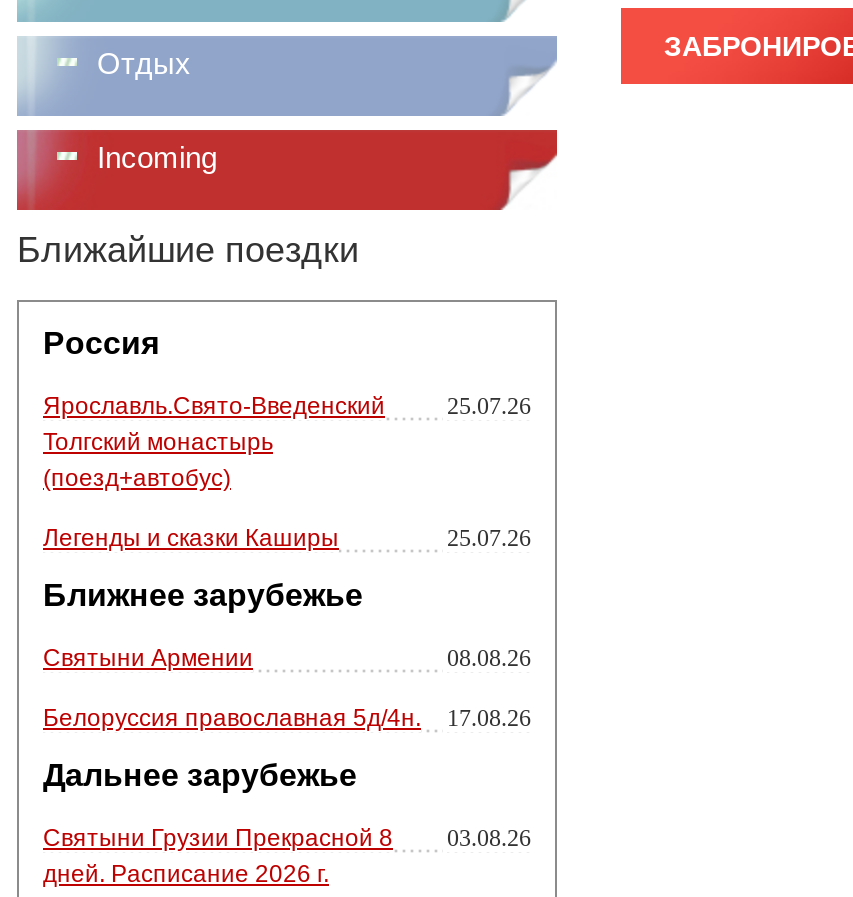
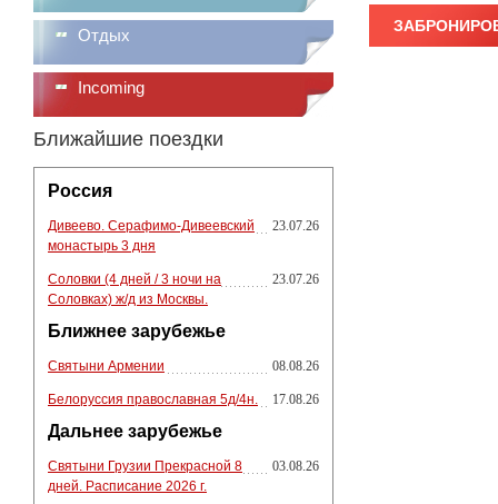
[43,392,385,492] Ярославль.Свято-Введенский | Толгский монастырь | (поезд+автобус) -> [48,218,255,254] Дивеево. Серафимо-Дивеевский | монастырь 3 дня
[447,392,531,420] 25.07.26 -> [48,218,319,307] 23.07.26 | Соловки (4 дней / 3 ночи на | Соловках) ж/д из Москвы.
[43,524,531,552] Легенды и сказки Каширы | 25.07.26 -> [272,271,319,287] 23.07.26

